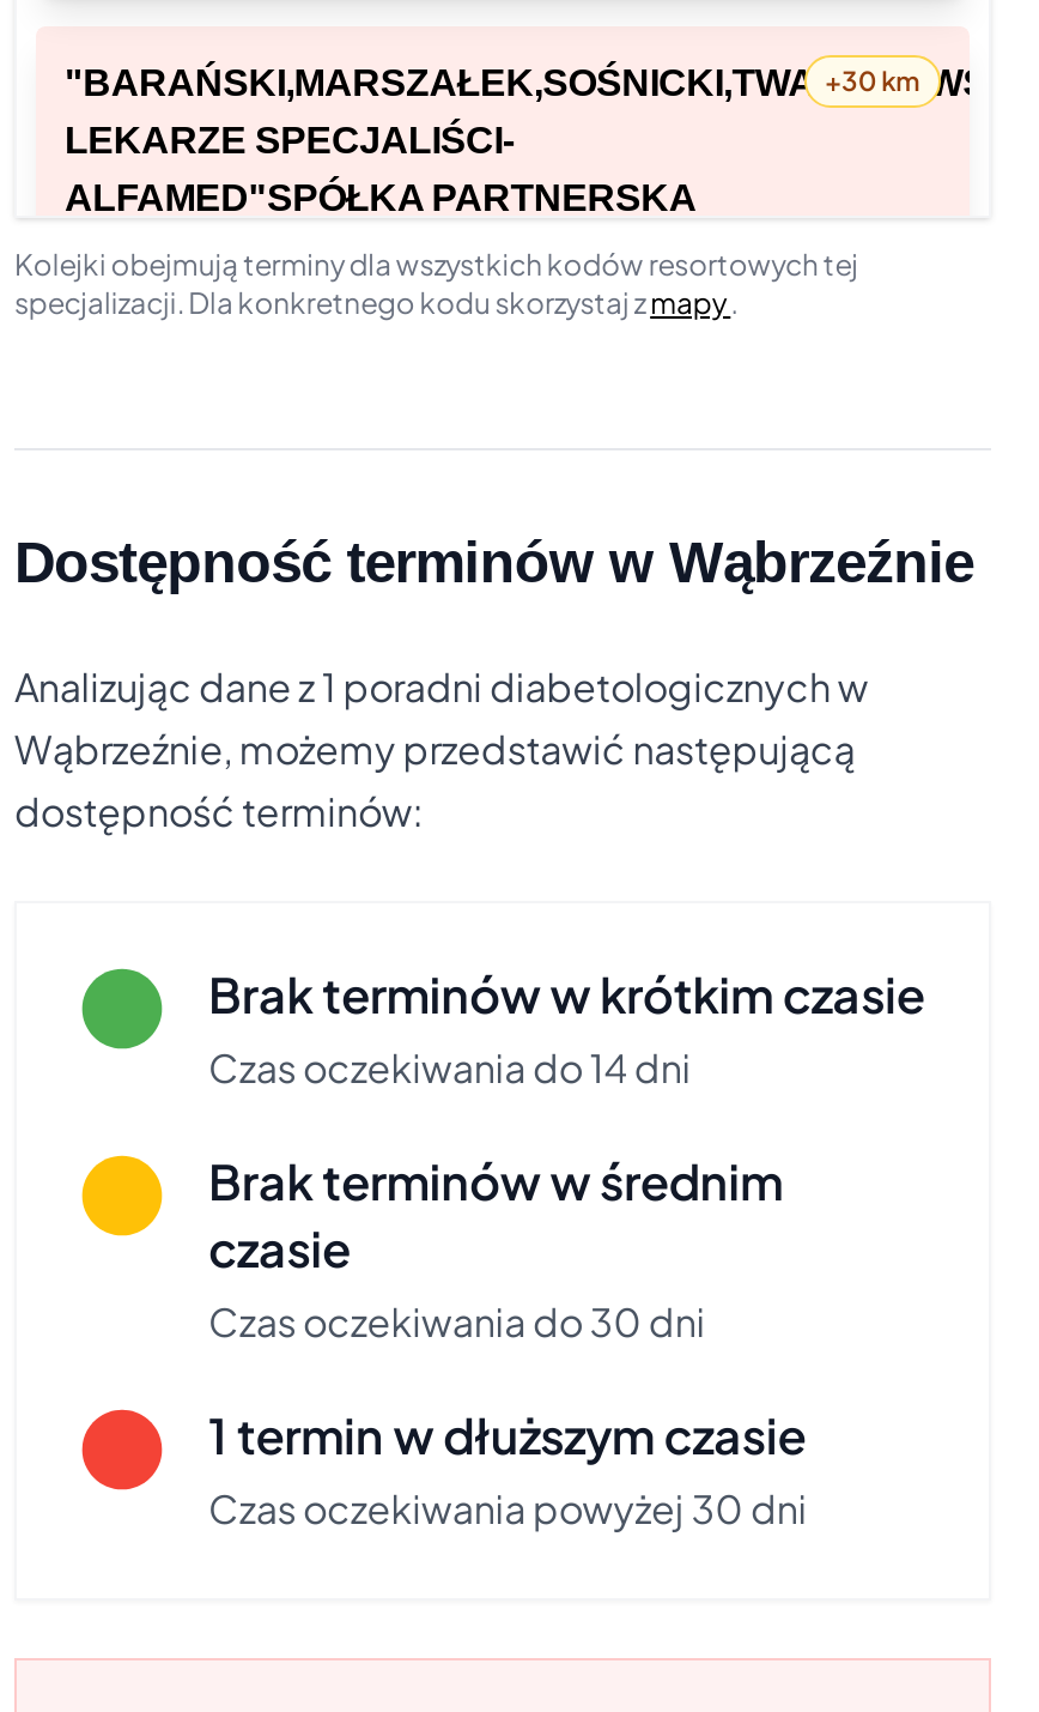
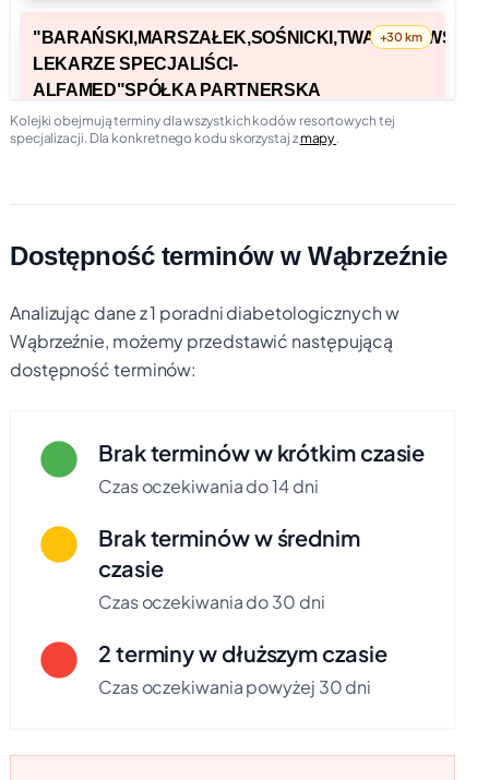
[208,1404,806,1464] 1 termin w dłuższym czasie -> [98,639,387,667] 2 terminy w dłuższym czasie

